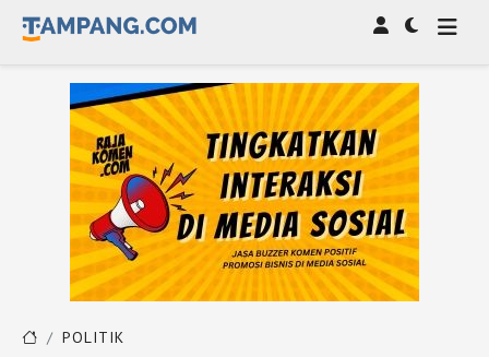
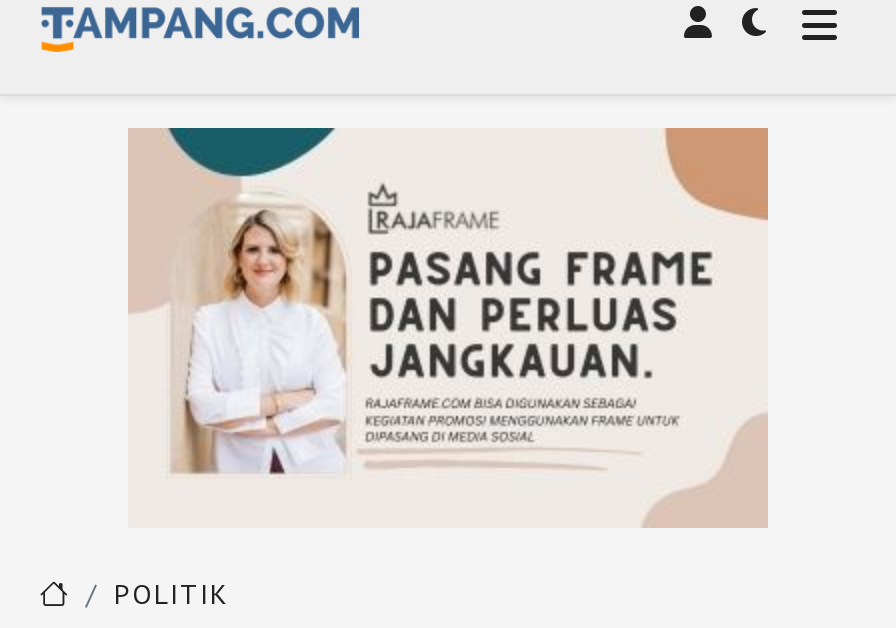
[69,82,420,302] [image] -> [128,126,770,528] [image]

